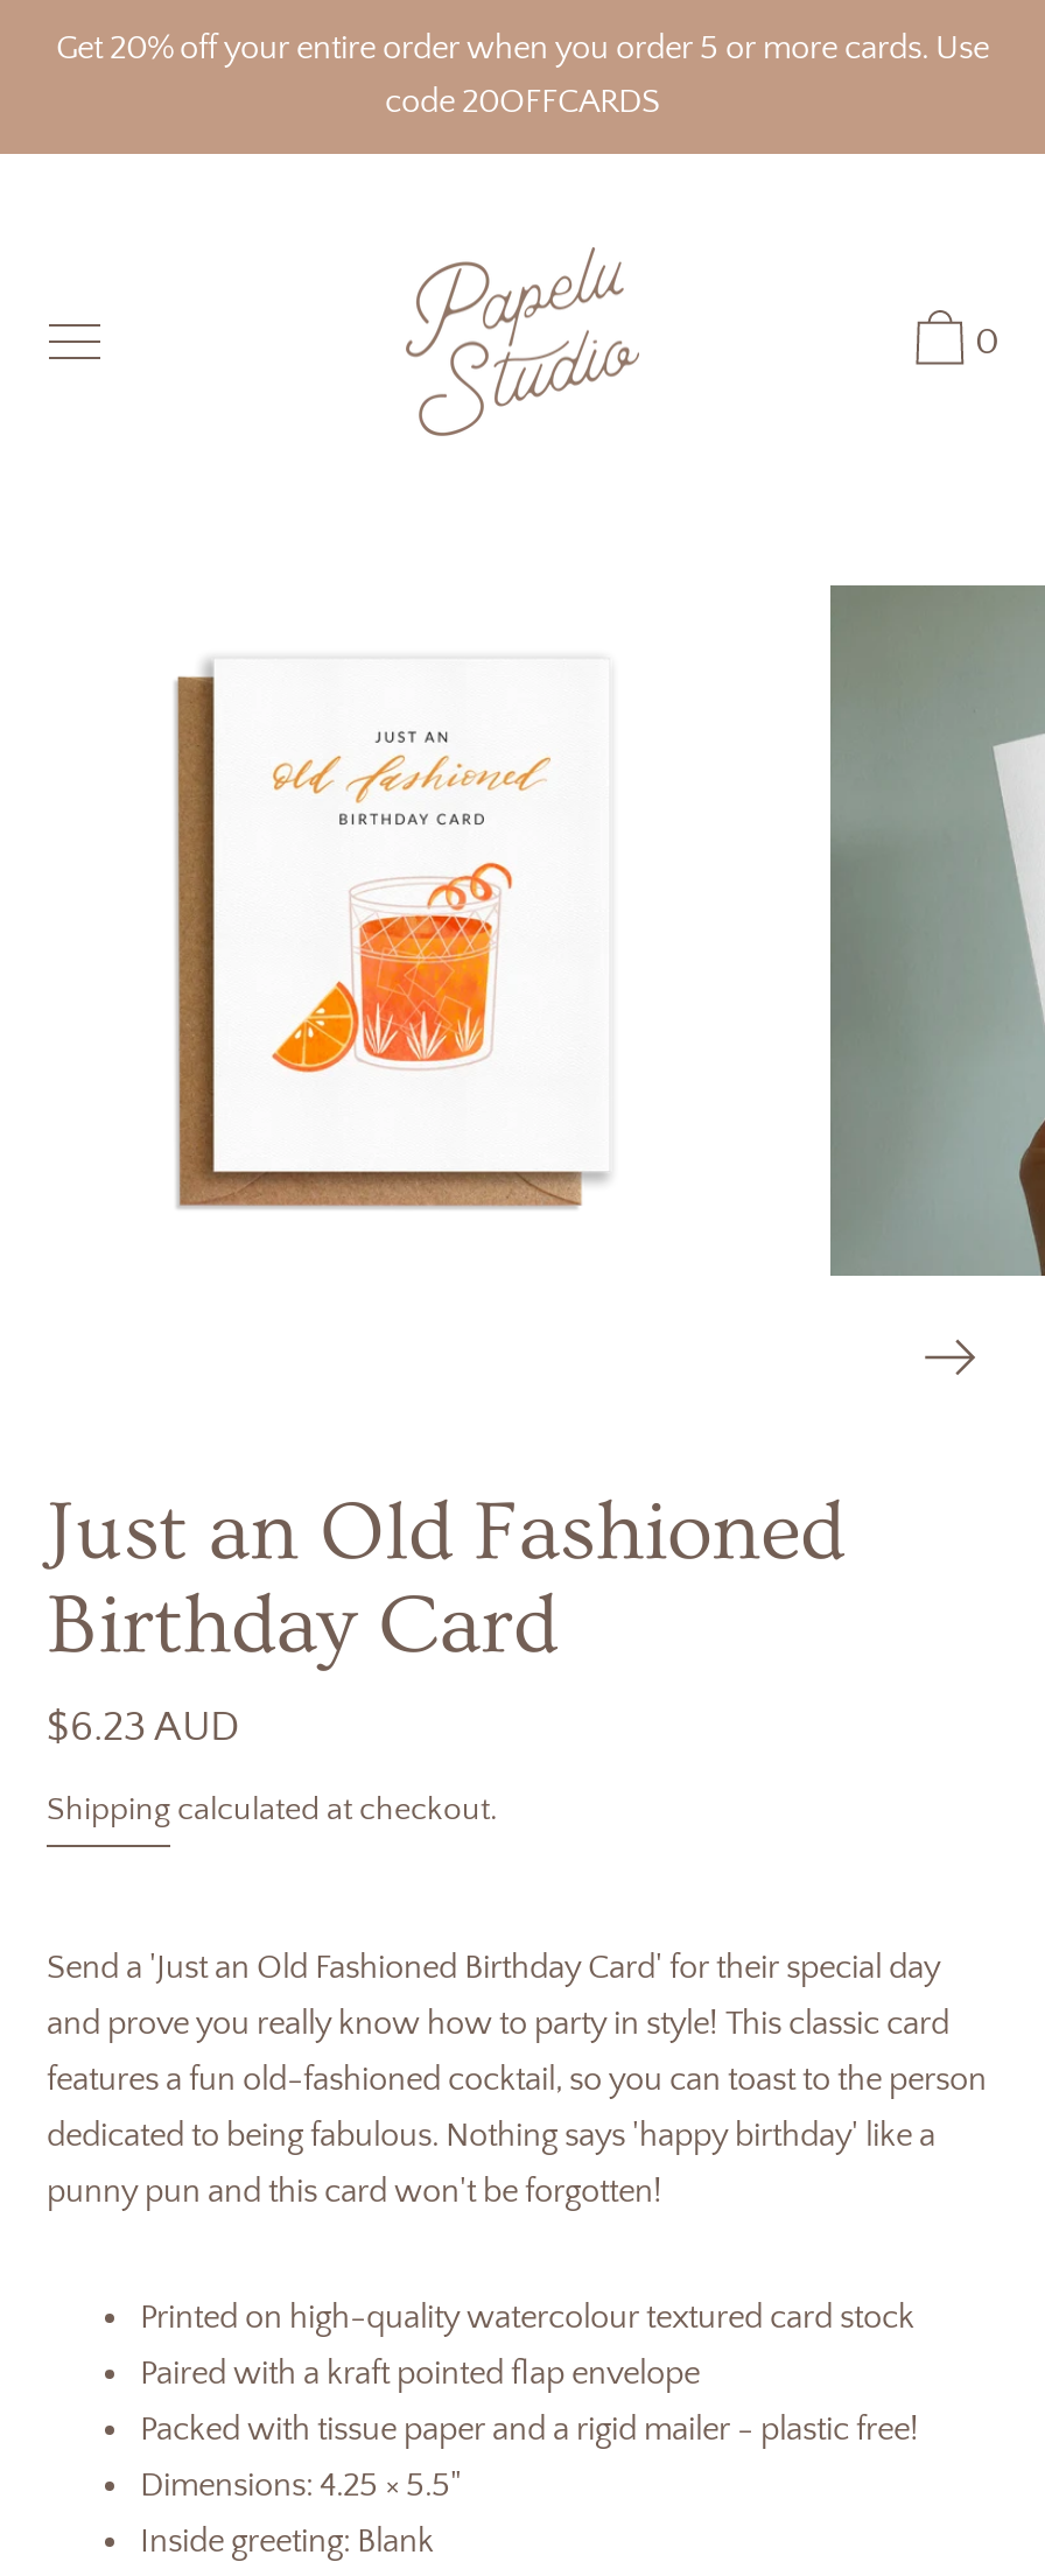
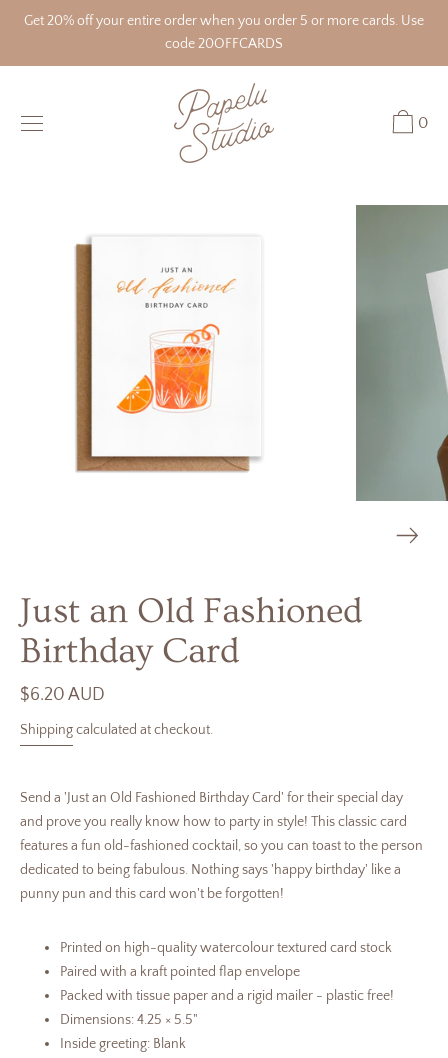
[47,1706,240,1752] $6.23 AUD -> [20,685,105,705] $6.20 AUD

